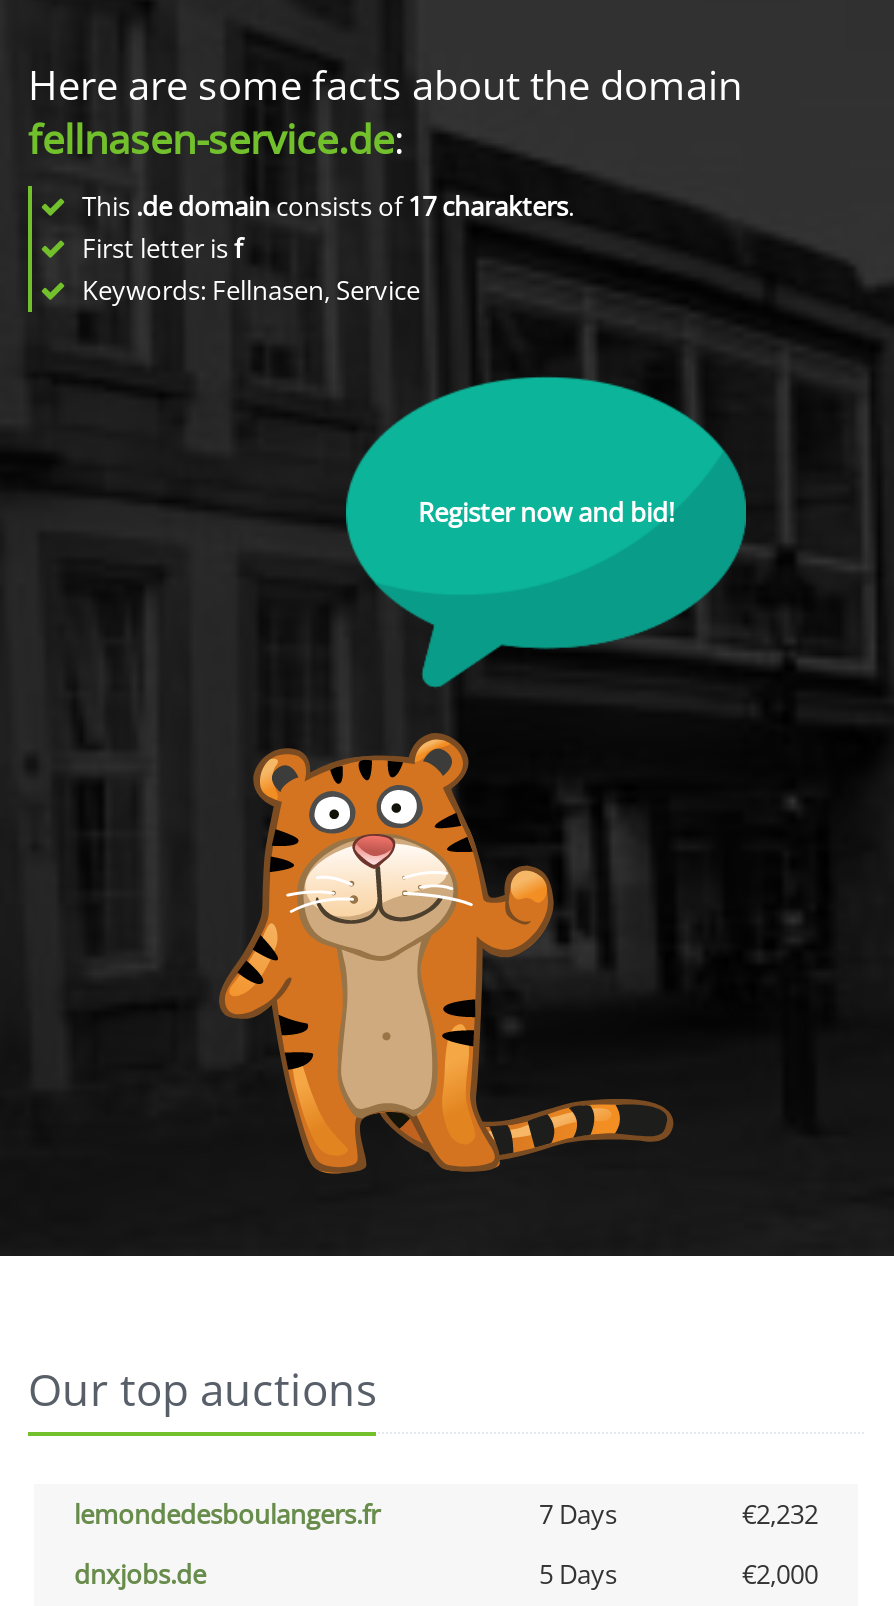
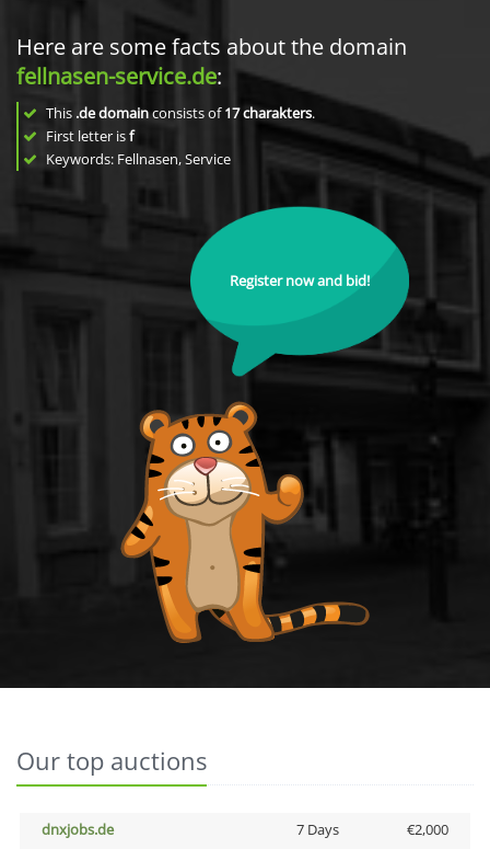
[74,1496,818,1532] lemondedesboulangers.fr | 7 Days | €2,232 -> none
[539,1556,617,1592] 5 Days -> [296,819,339,839] 7 Days

